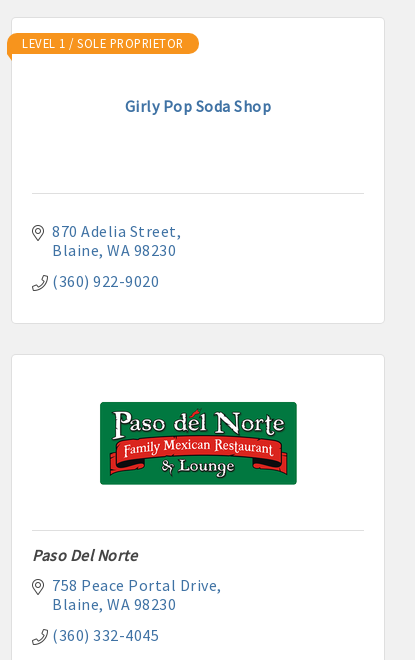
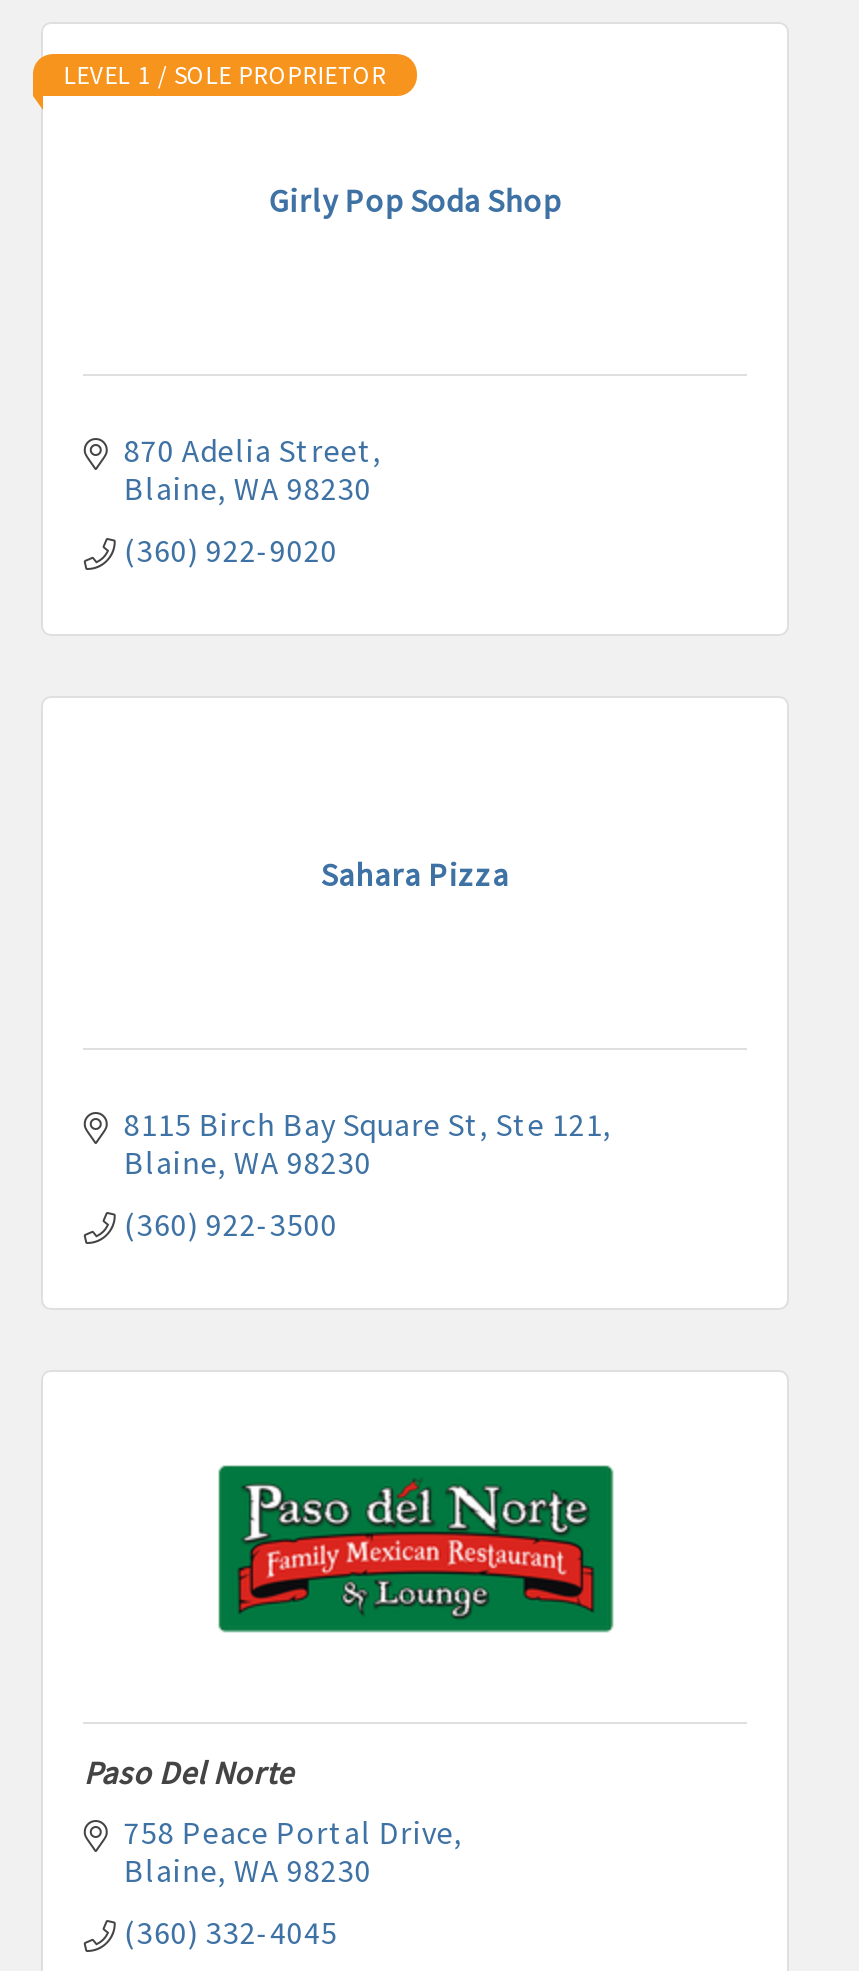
none -> [124,1105,603,1245] 8115 Birch Bay Square St Ste 121 | Blaine WA 98230 | (360) 922-3500
none -> [321,854,509,894] Sahara Pizza

